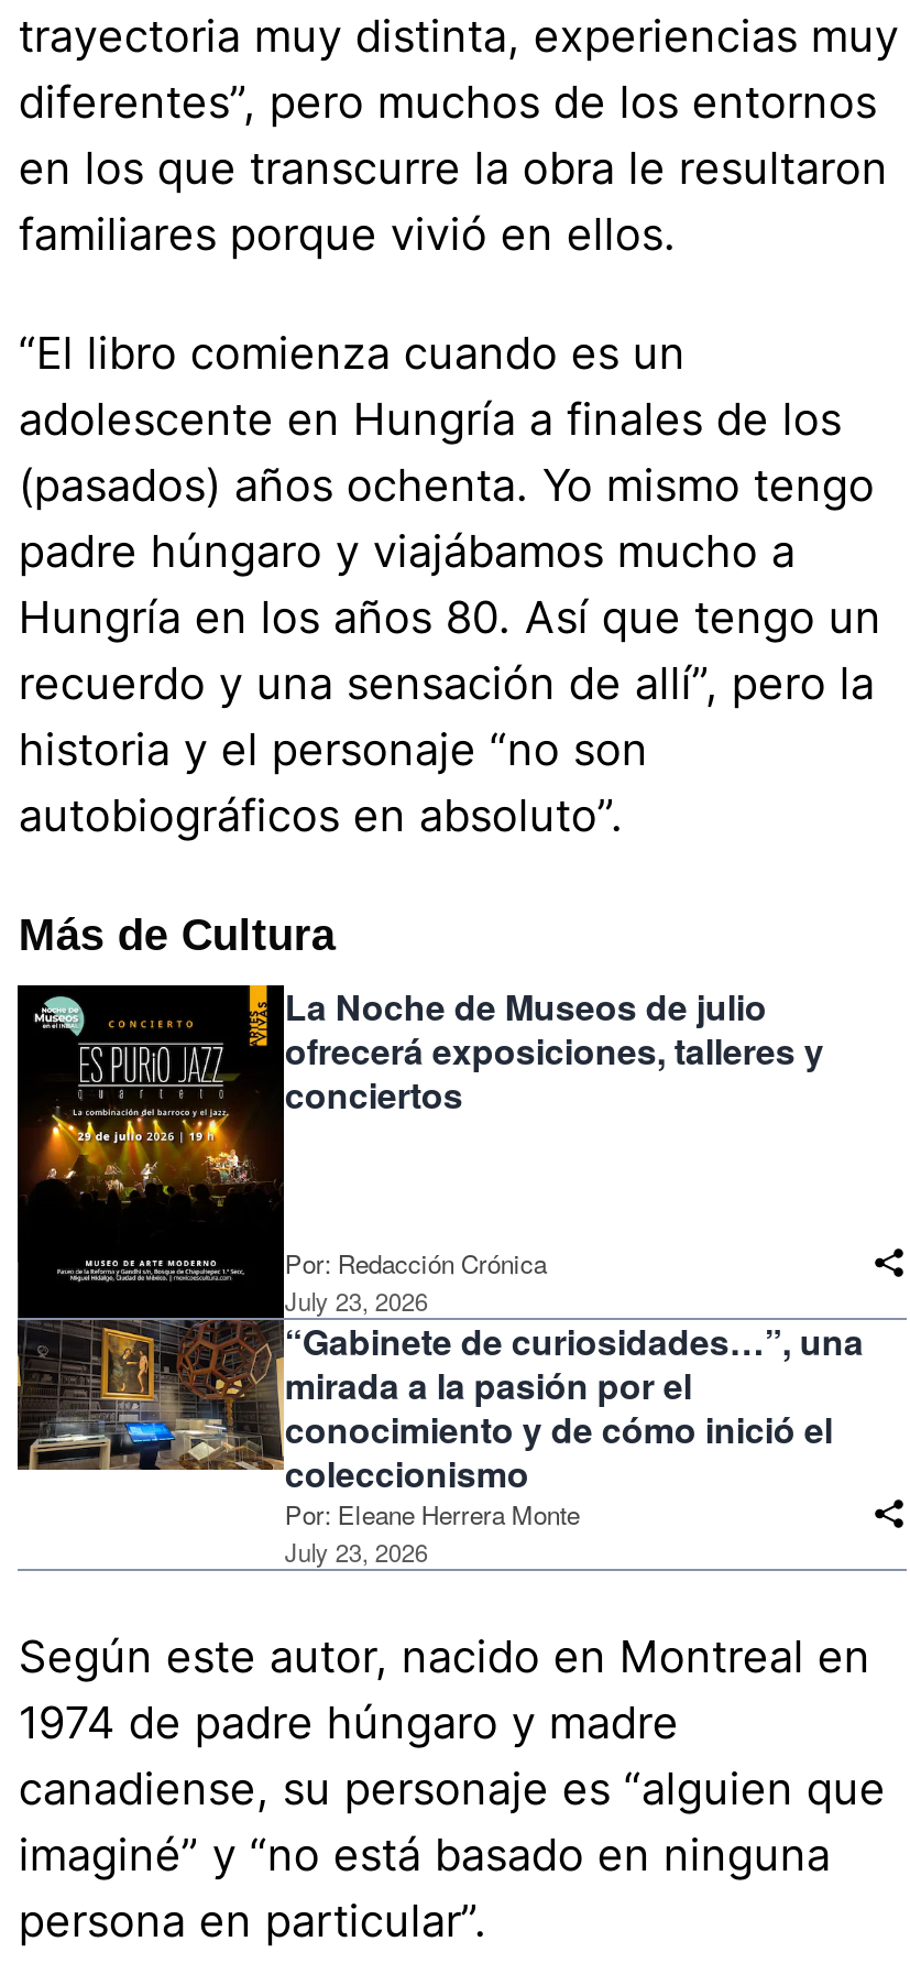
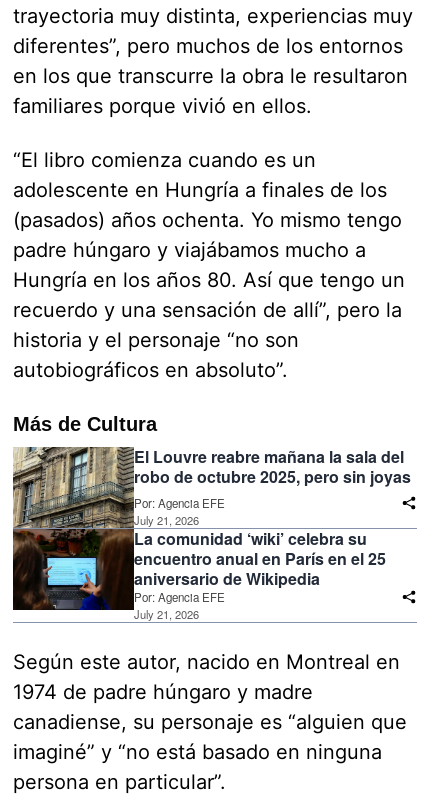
[15,980,864,1569] [image] | La Noche de Museos de julio | ofrecerá exposiciones, talleres y | conciertos | Por: Redacción Crónica | July 23, 2026 | “Gabinete de curiosidades…”, una | mirada a la pasión por el | conocimiento y de cómo inició el | coleccionismo | Por: Eleane Herrera Monte | July 23, 2026 -> [12,445,411,622] [image] | El Louvre reabre mañana la sala del | robo de octubre 2025, pero sin joyas | Por: Agencia EFE | July 21, 2026 | La comunidad ‘wiki’ celebra su | encuentro anual en París en el 25 | aniversario de Wikipedia | Por: Agencia EFE | July 21, 2026

